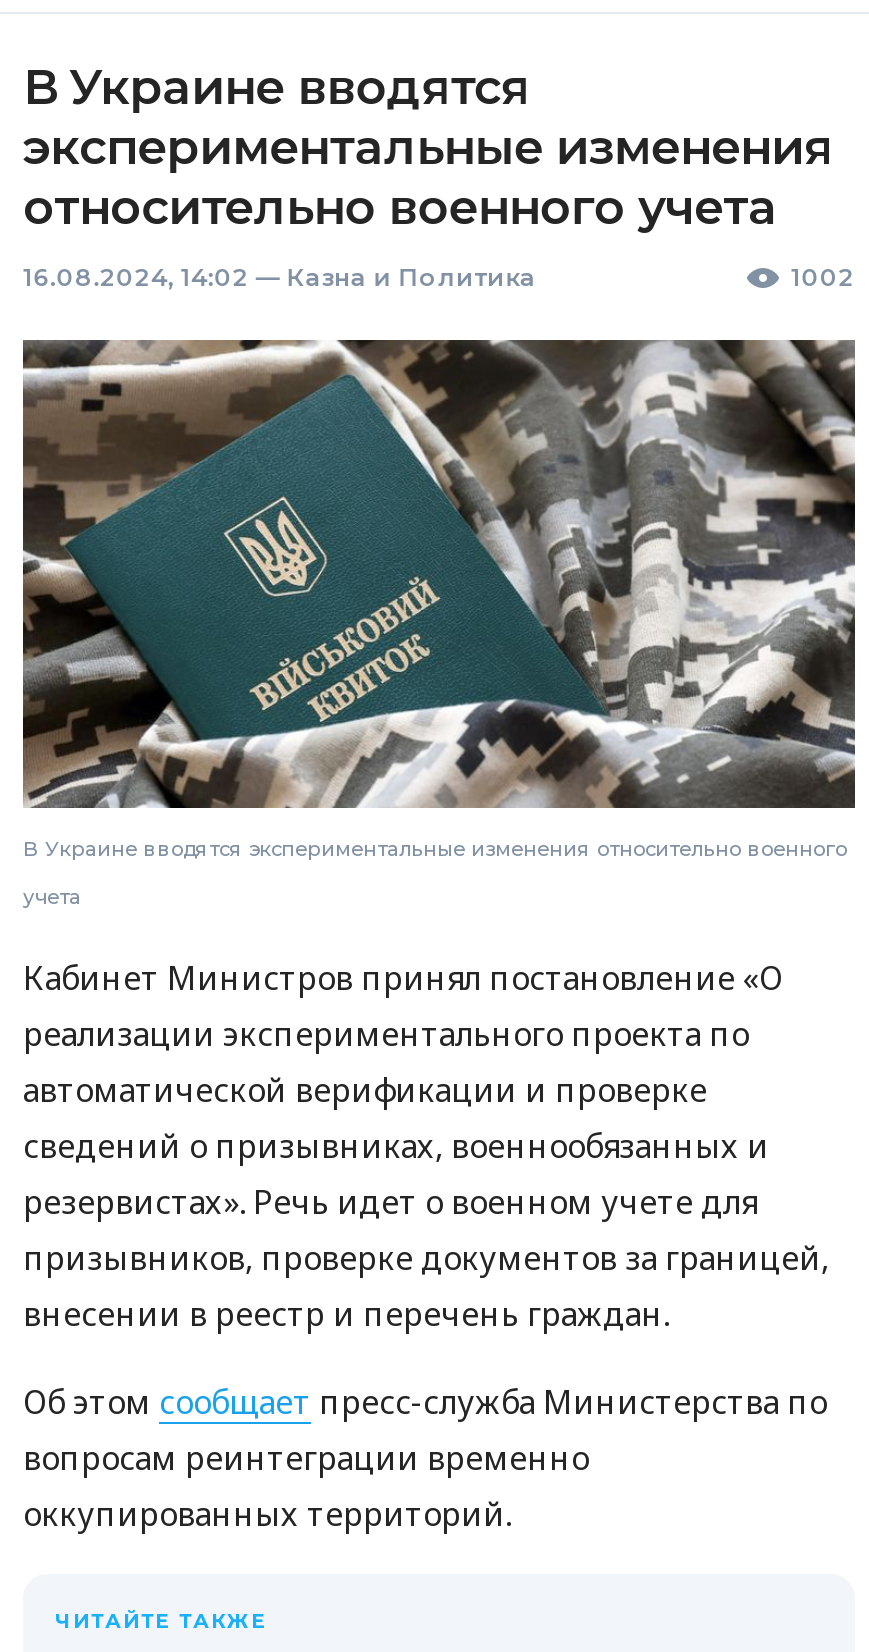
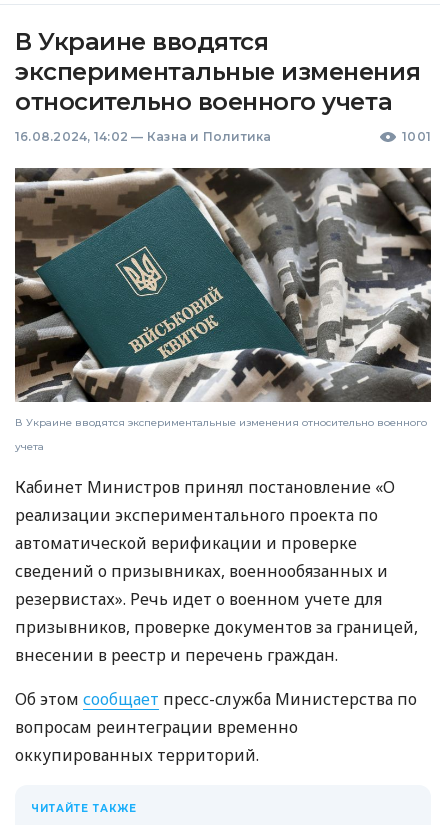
[791,262,855,292] 1002 -> [402,129,431,144] 1001

